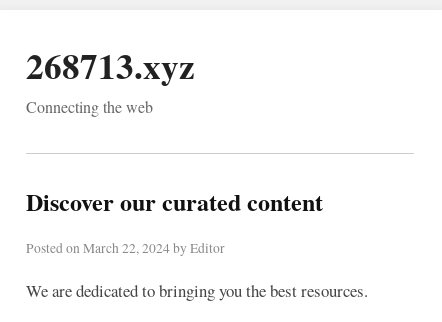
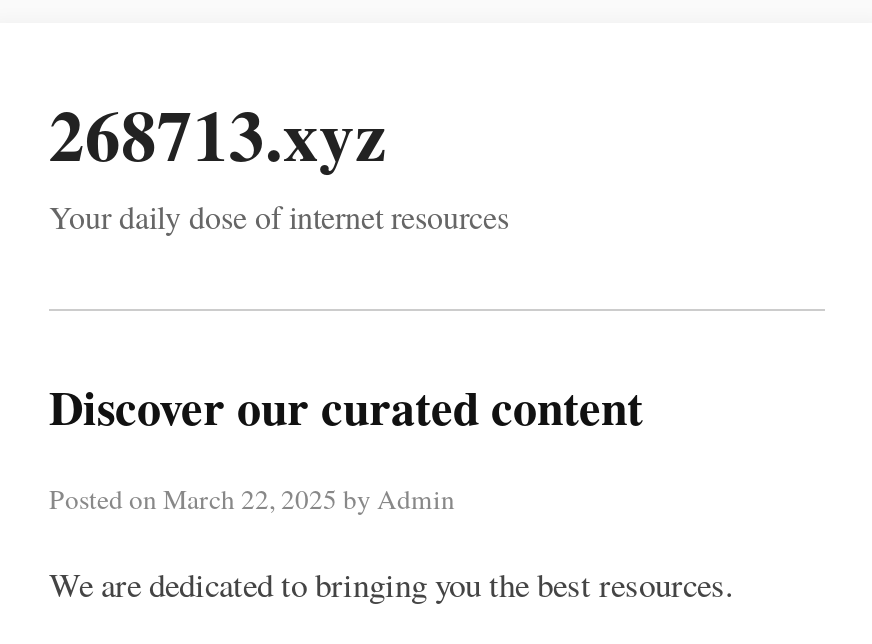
[26,96,153,117] Connecting the web -> [49,195,509,237] Your daily dose of internet resources
[26,239,225,257] Posted on March 22, 2024 by Editor -> [49,481,455,517] Posted on March 22, 2025 by Admin

